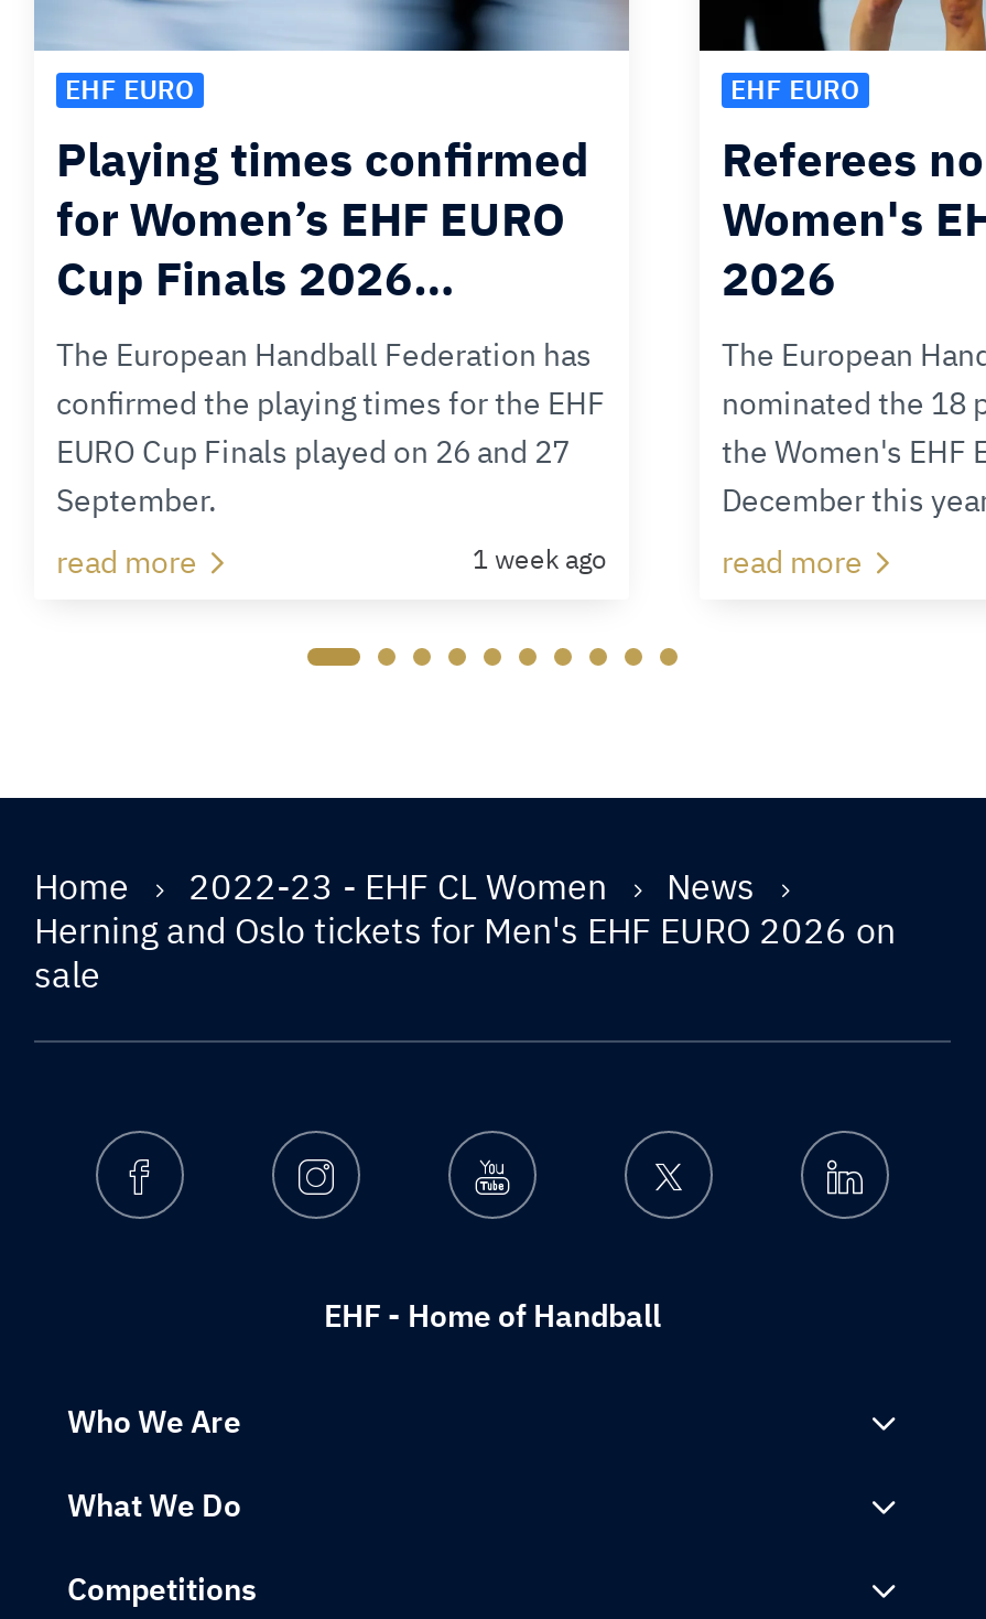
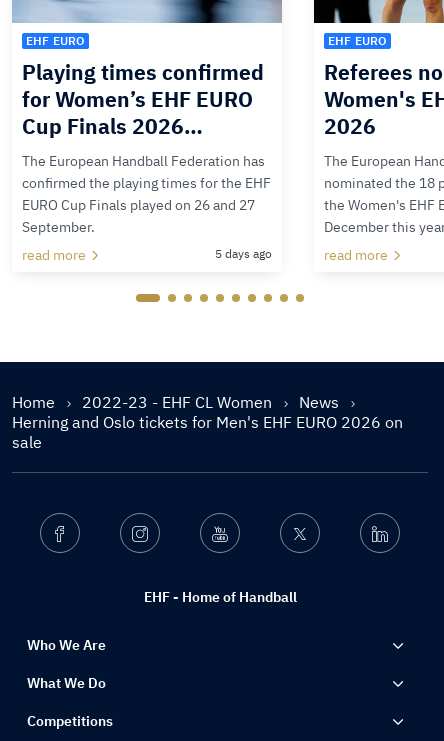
[473,543,607,576] 1 week ago -> [215,246,272,261] 5 days ago

